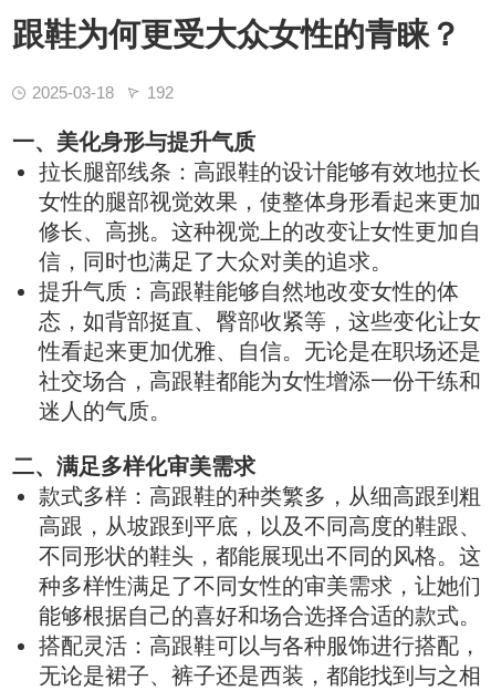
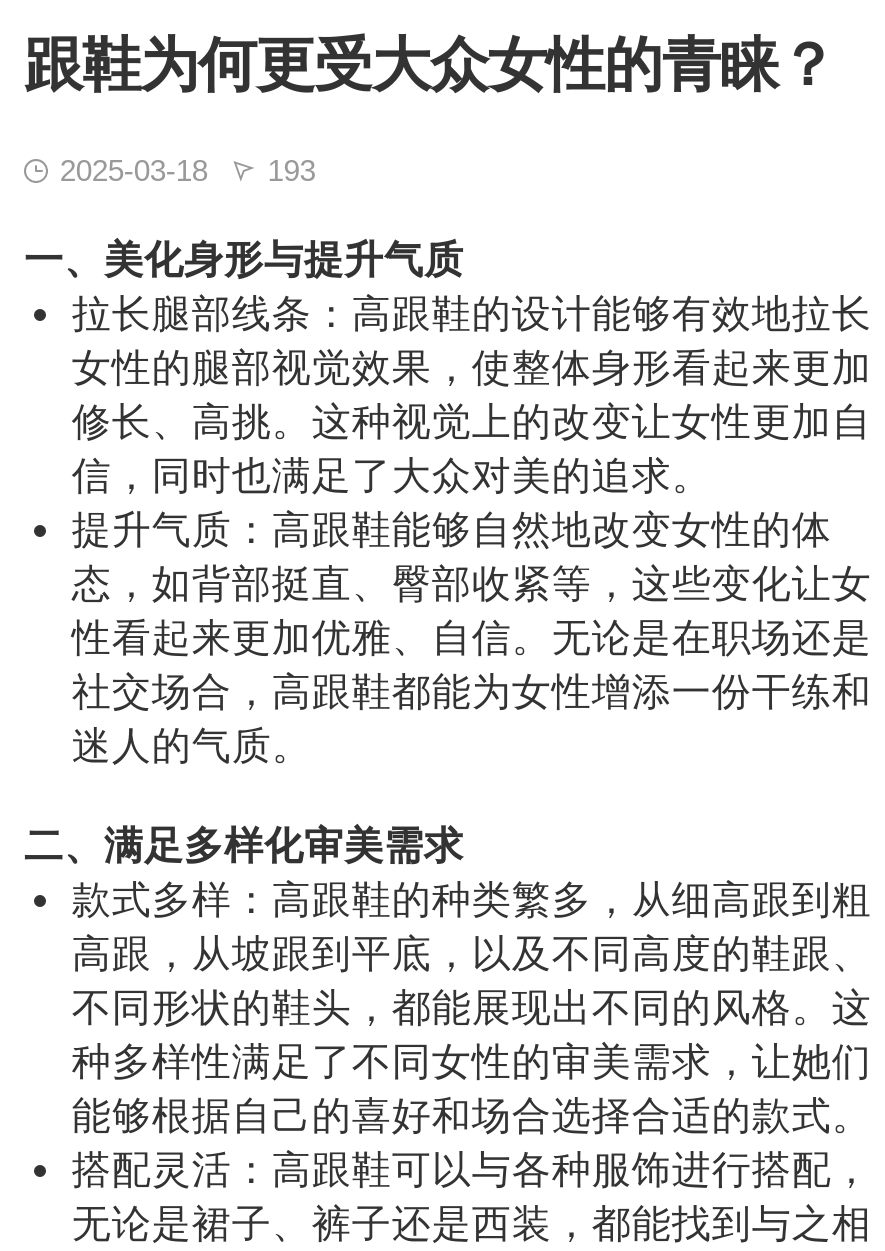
[32,83,173,102] 2025-03-18 192 -> [60,153,315,187] 2025-03-18 193

